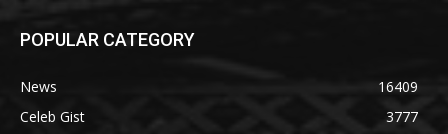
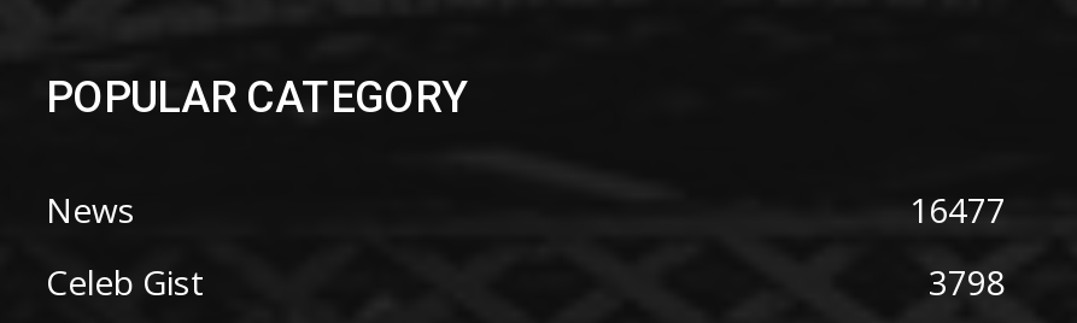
[378,77,418,96] 16409 -> [909,185,1006,231] 16477
[386,107,418,126] 3777 -> [929,258,1006,303] 3798

